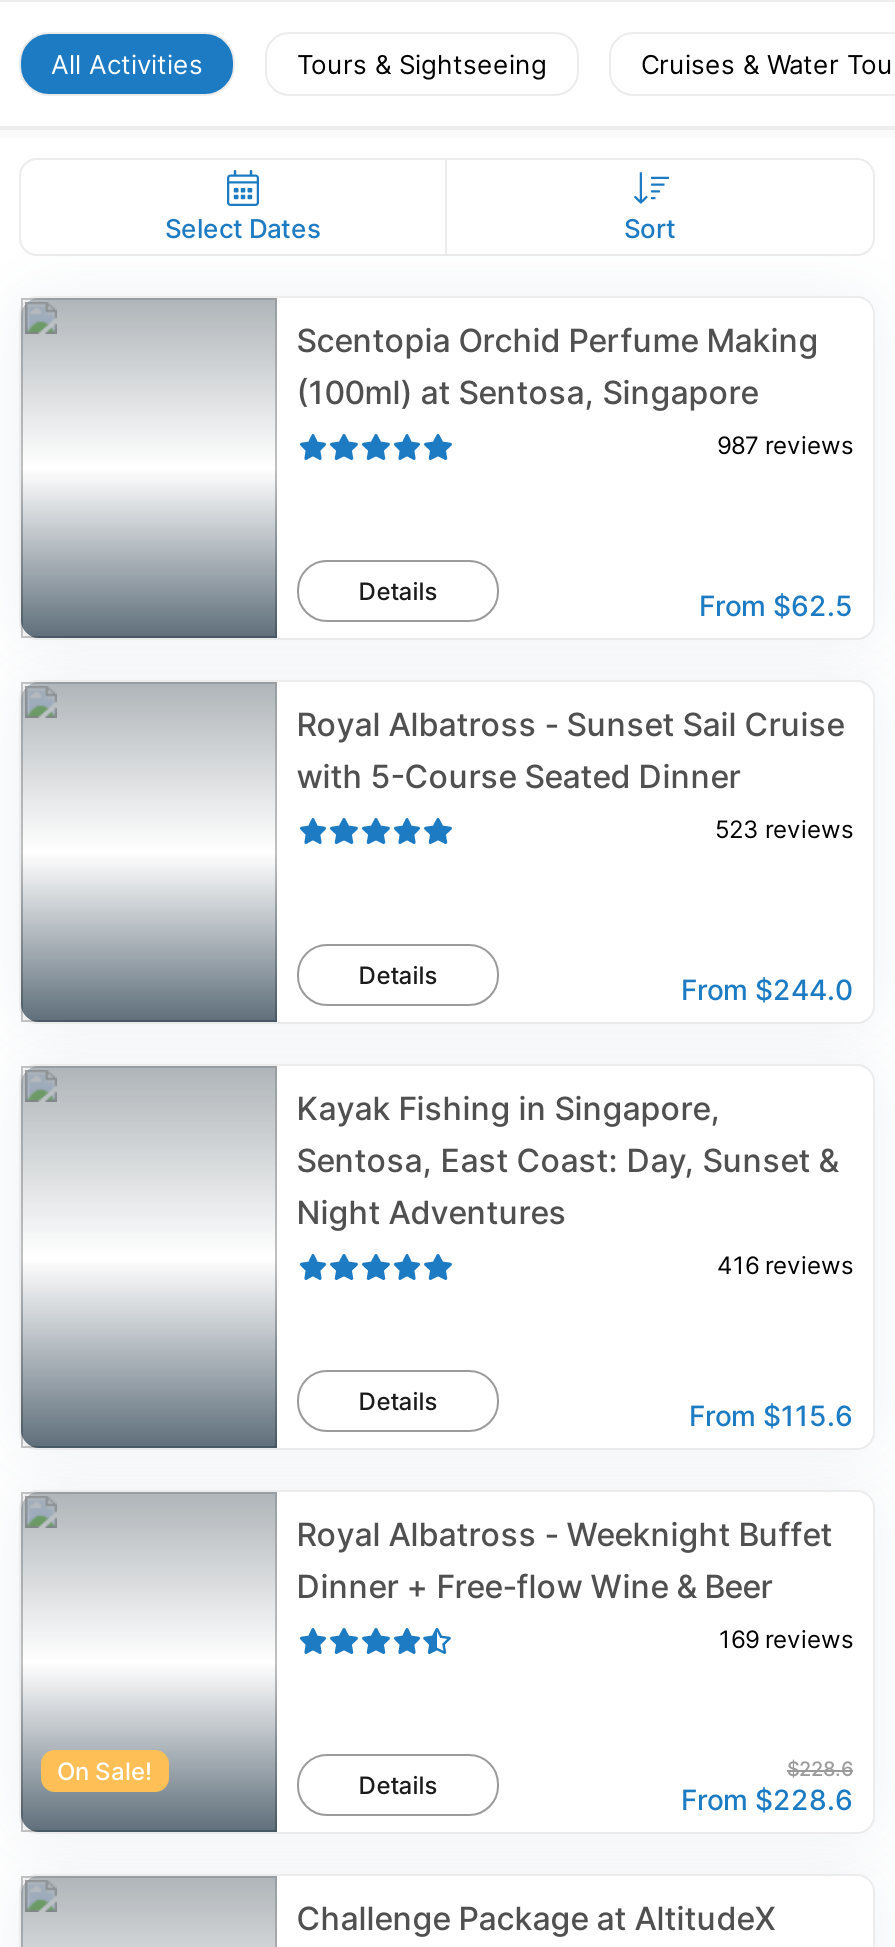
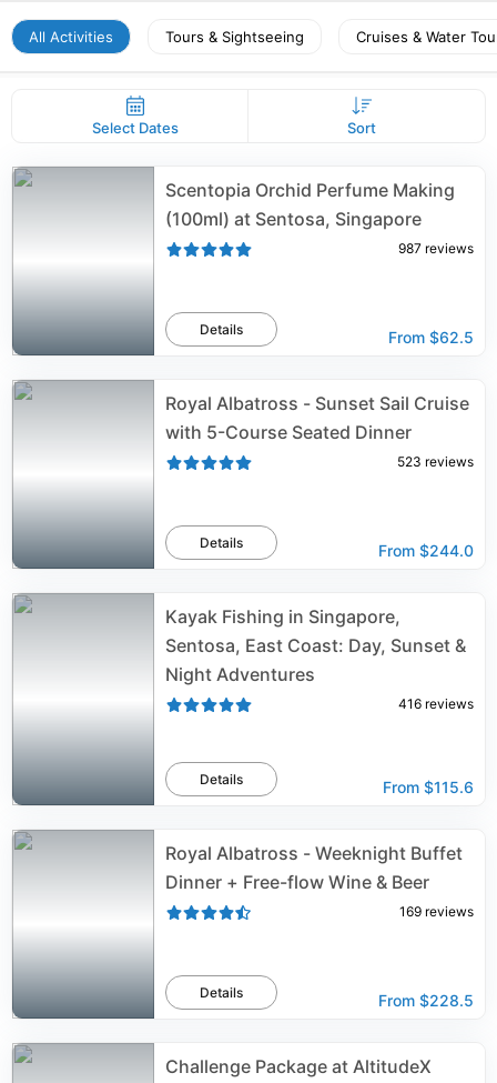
[57,1756,153,1786] On Sale! -> none
[681,1756,853,1816] $228.6 | From $228.6 -> [378,991,474,1010] From $228.5

